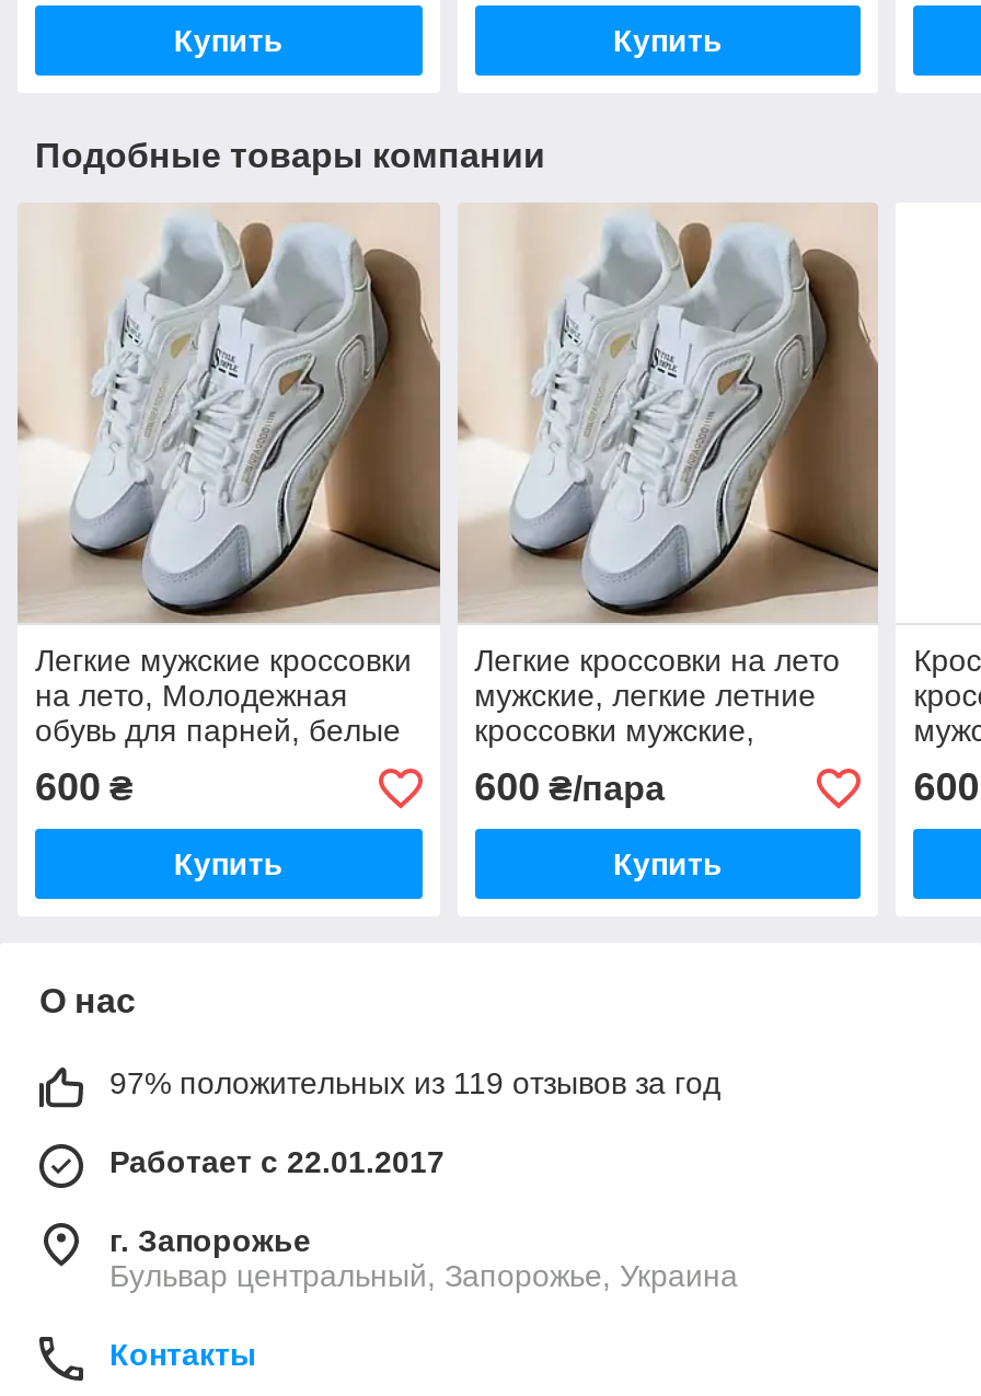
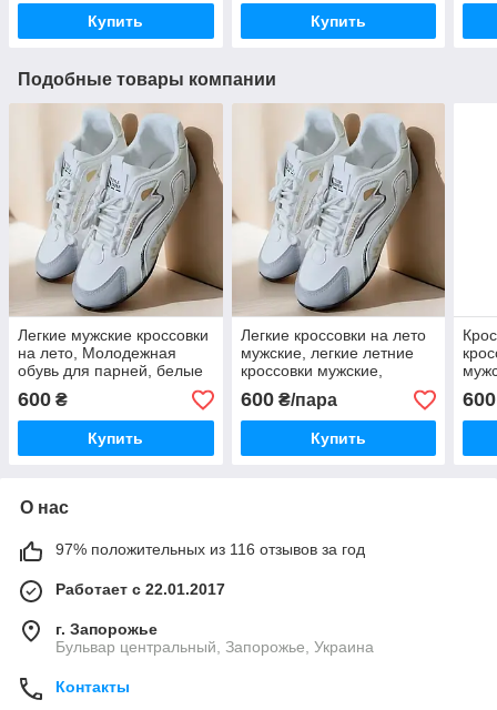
[109,1066,720,1101] 97% положительных из 119 отзывов за год -> [55,541,365,559] 97% положительных из 116 отзывов за год

